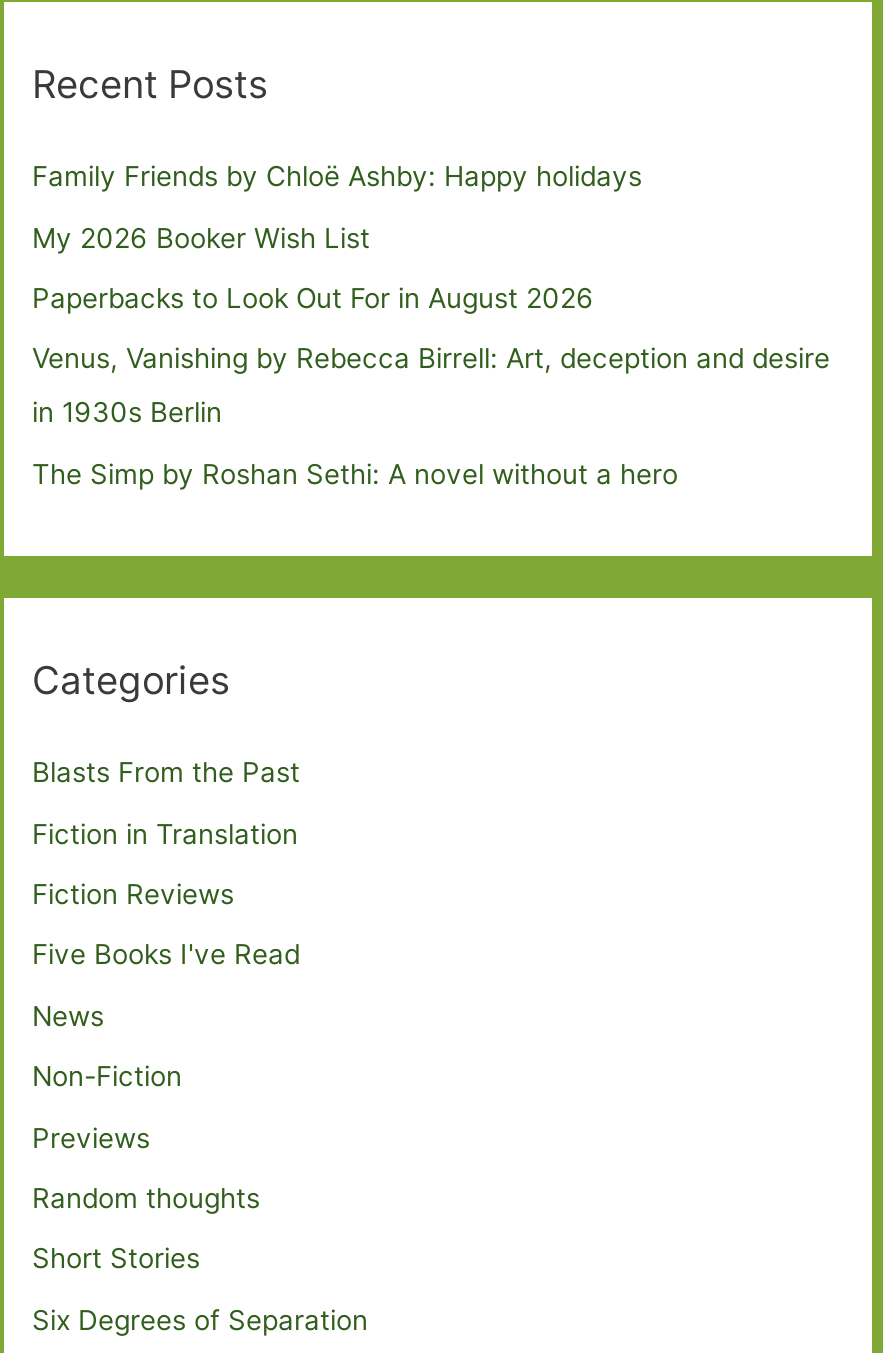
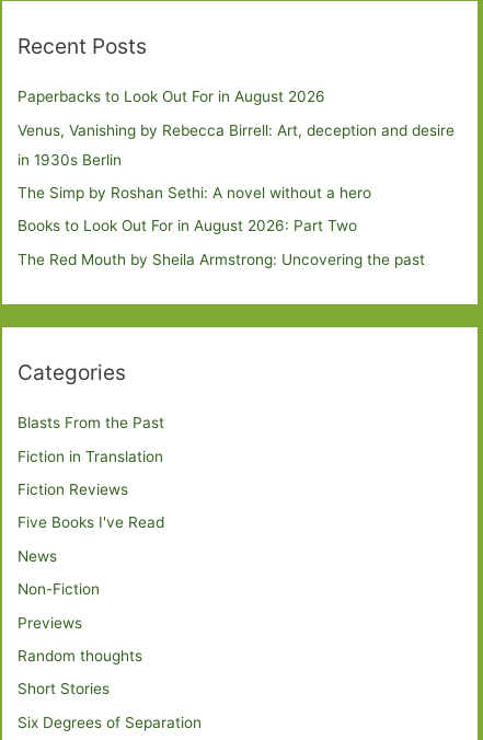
[32,160,642,253] Family Friends by Chloë Ashby: Happy holidays | My 2026 Booker Wish List -> none
moved [32,282,830,490] -> [18,88,455,201]: Paperbacks to Look Out For in August 2026 | Venus, Vanishing by Rebecca Birrell: Art, deception and desire | in 1930s Berlin | The Simp by Roshan Sethi: A novel without a hero
none -> [18,217,425,268] Books to Look Out For in August 2026: Part Two | The Red Mouth by Sheila Armstrong: Uncovering the past

